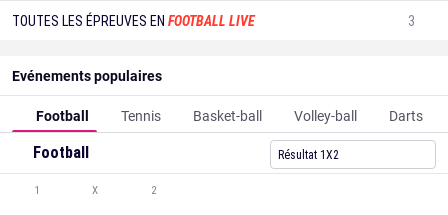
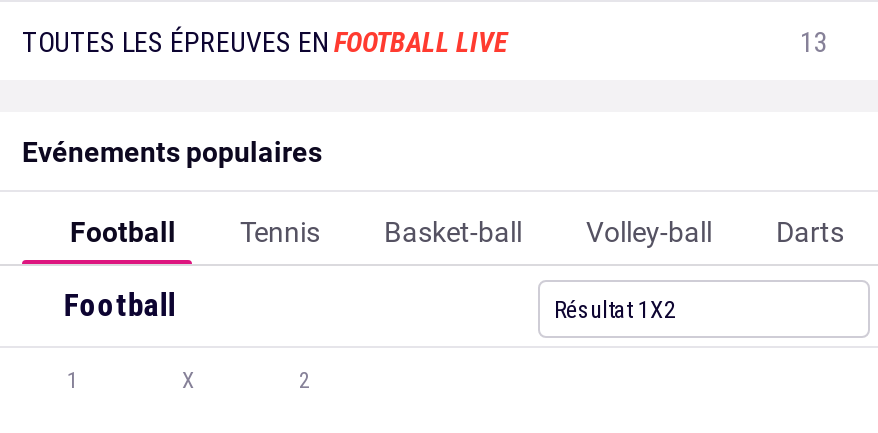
[408,13,415,29] 3 -> [800,27,828,59] 13

